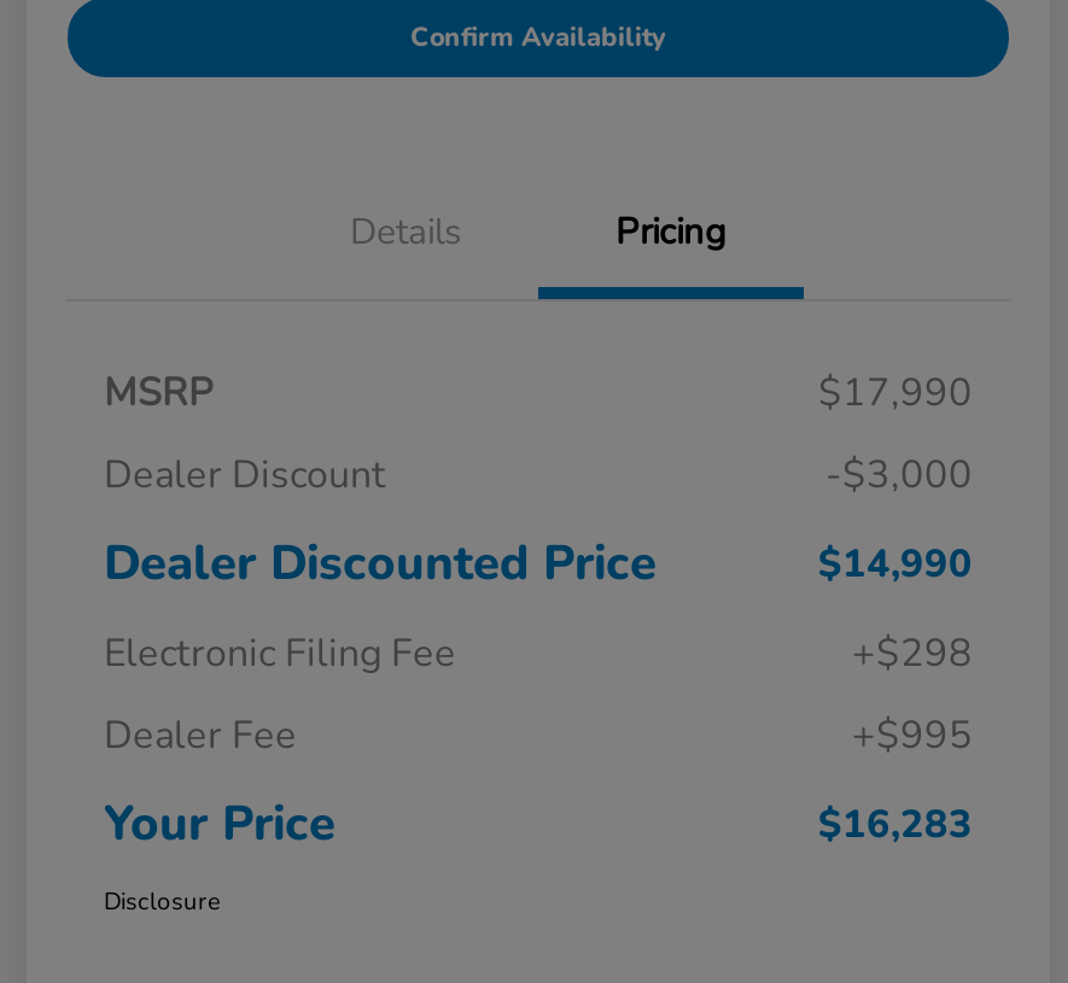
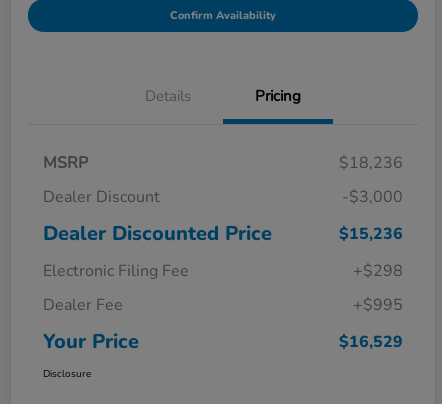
[818,367,973,420] $17,990 -> [339,152,403,174] $18,236
[818,538,973,591] $14,990 -> [339,223,403,245] $15,236
[818,798,973,852] $16,283 -> [339,331,403,353] $16,529

